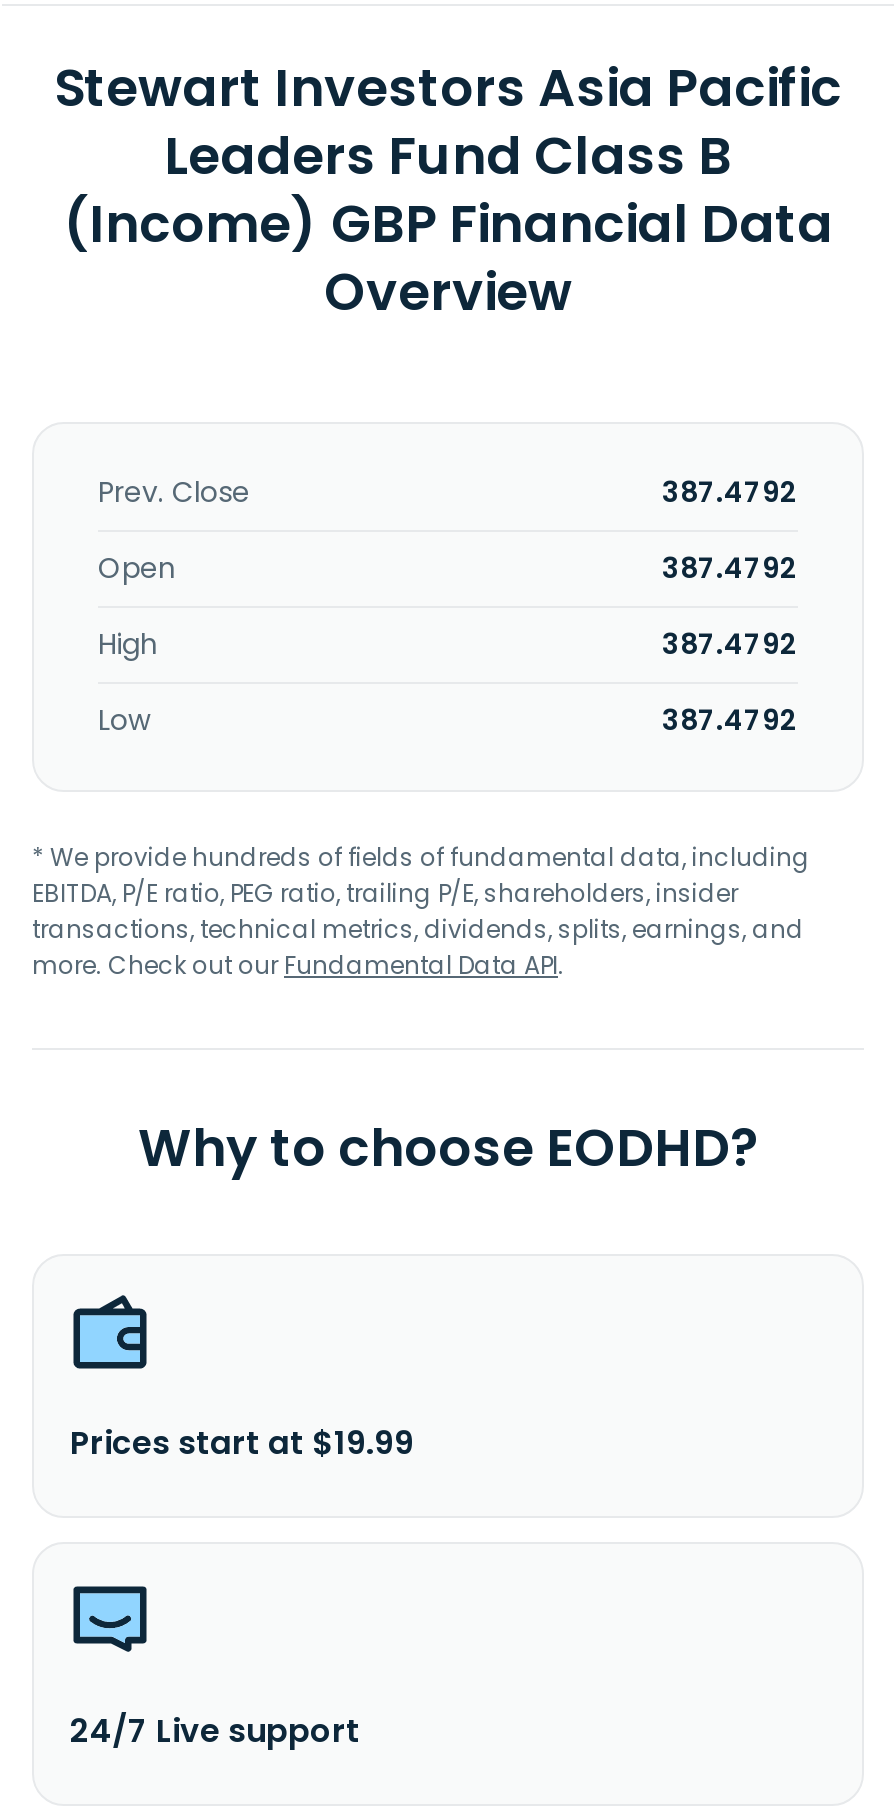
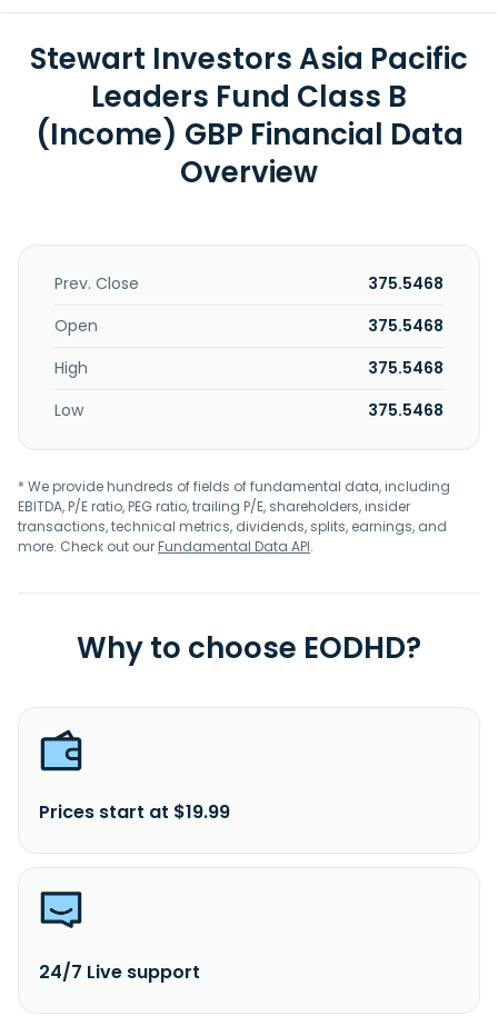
[662,472,798,512] 387.4792 -> [368,272,444,295] 375.5468
[662,548,798,588] 387.4792 -> [368,315,444,337] 375.5468
[662,624,798,664] 387.4792 -> [368,357,444,379] 375.5468
[662,700,798,740] 387.4792 -> [368,399,444,421] 375.5468

